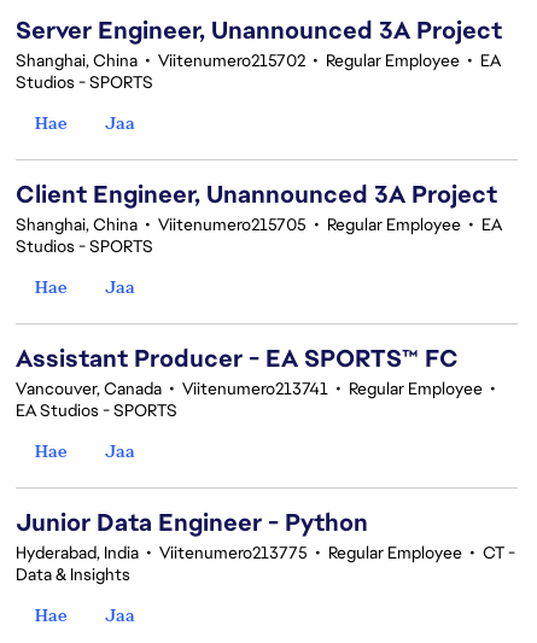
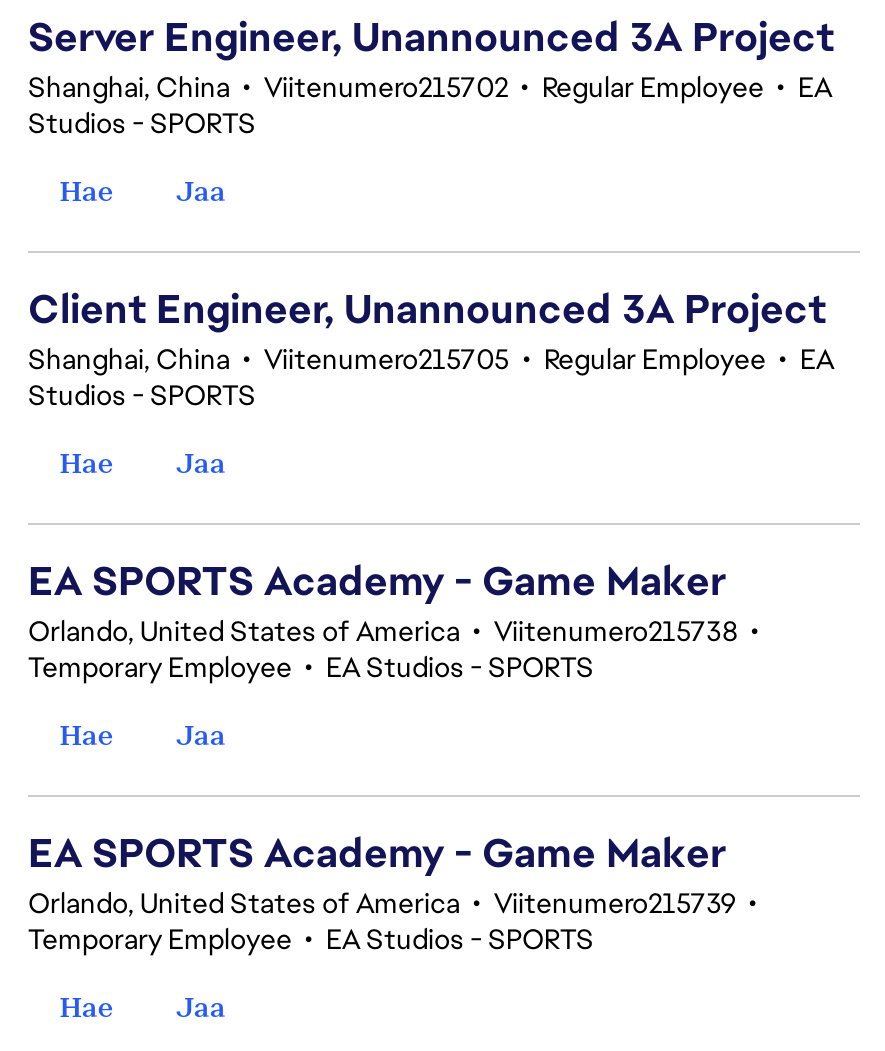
[16,343,500,421] Assistant Producer - EA SPORTS™ FC | Vancouver, Canada • Viitenumero213741 • Regular Employee • | EA Studios - SPORTS -> [28,555,766,685] EA SPORTS Academy - Game Maker | Orlando, United States of America • Viitenumero215738 • | Temporary Employee • EA Studios - SPORTS
[16,507,515,585] Junior Data Engineer - Python | Hyderabad, India • Viitenumero213775 • Regular Employee • CT - | Data & Insights -> [28,827,764,957] EA SPORTS Academy - Game Maker | Orlando, United States of America • Viitenumero215739 • | Temporary Employee • EA Studios - SPORTS

